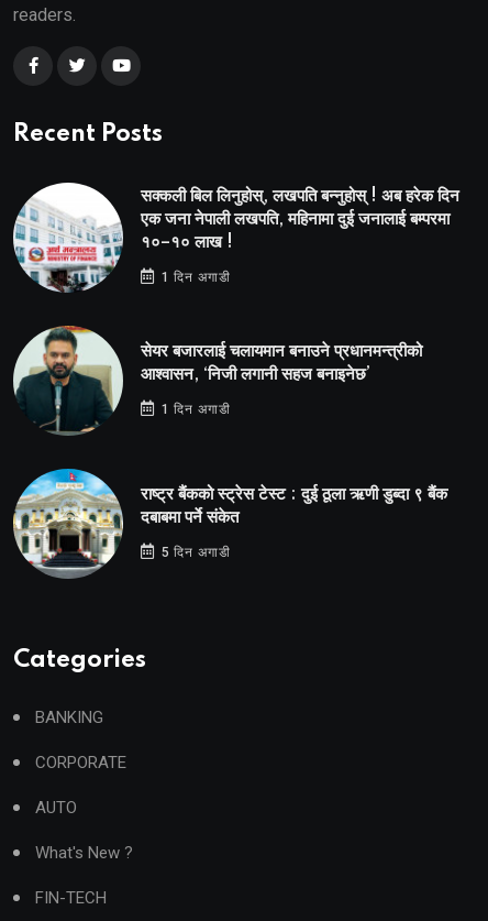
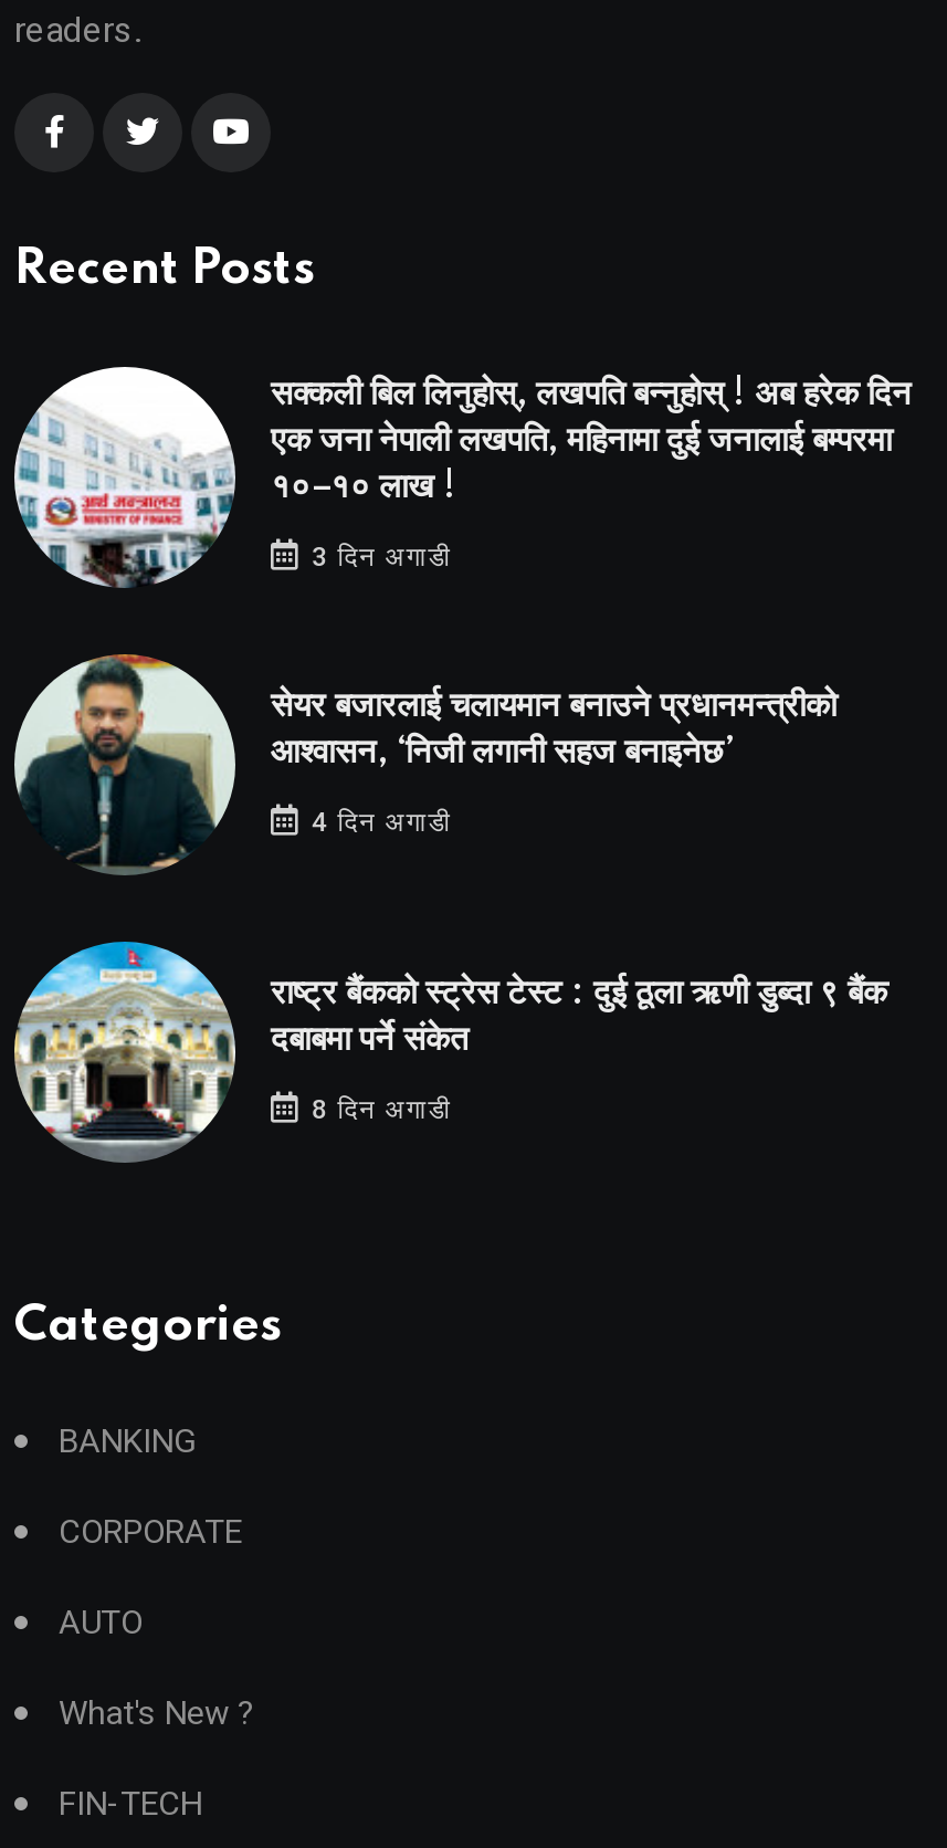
[157,270,231,285] 1 दिन अगाडी -> [303,542,452,573] 3 दिन अगाडी
[157,401,231,416] 1 दिन अगाडी -> [303,806,452,837] 4 दिन अगाडी
[157,544,231,560] 5 दिन अगाडी -> [303,1093,452,1124] 8 दिन अगाडी

